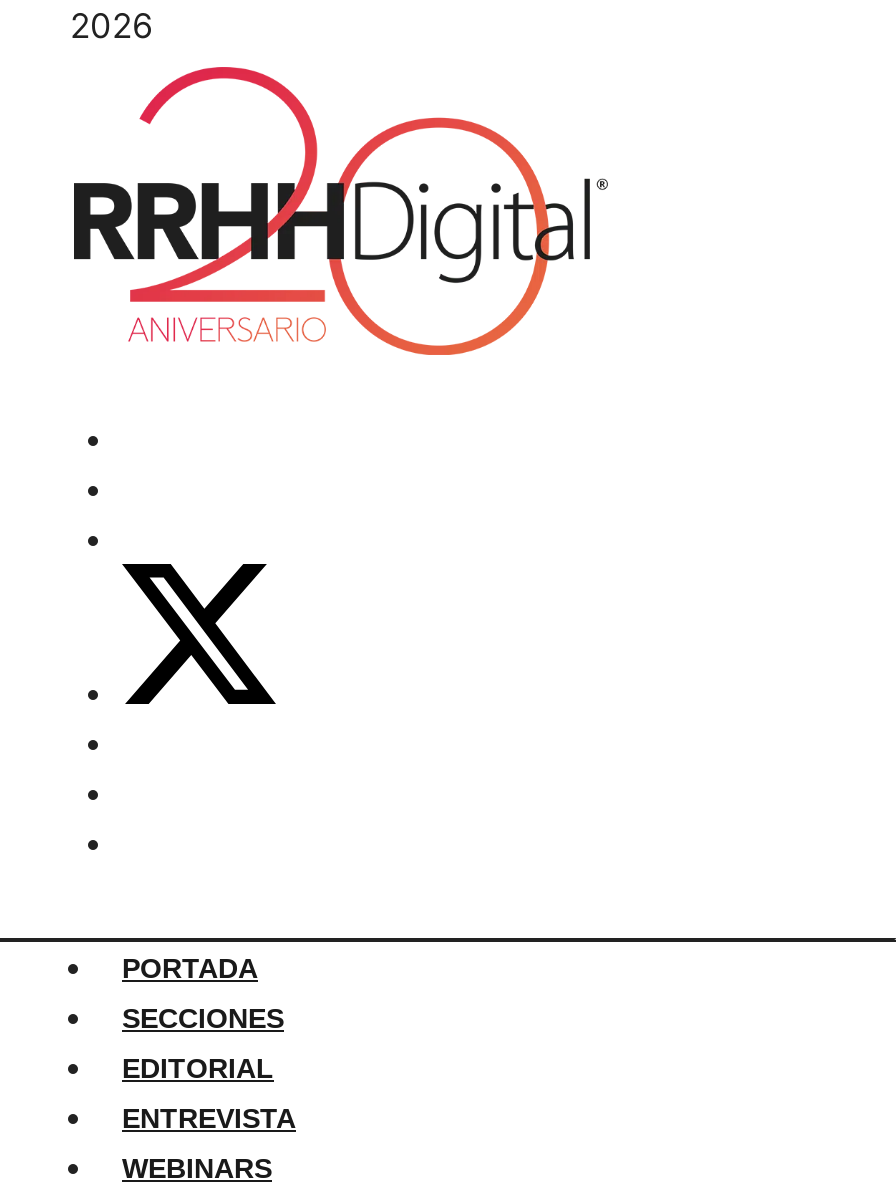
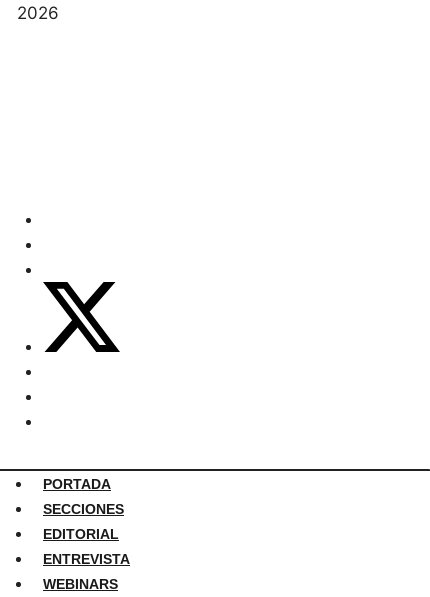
[72,64,608,358] [image] -> none

